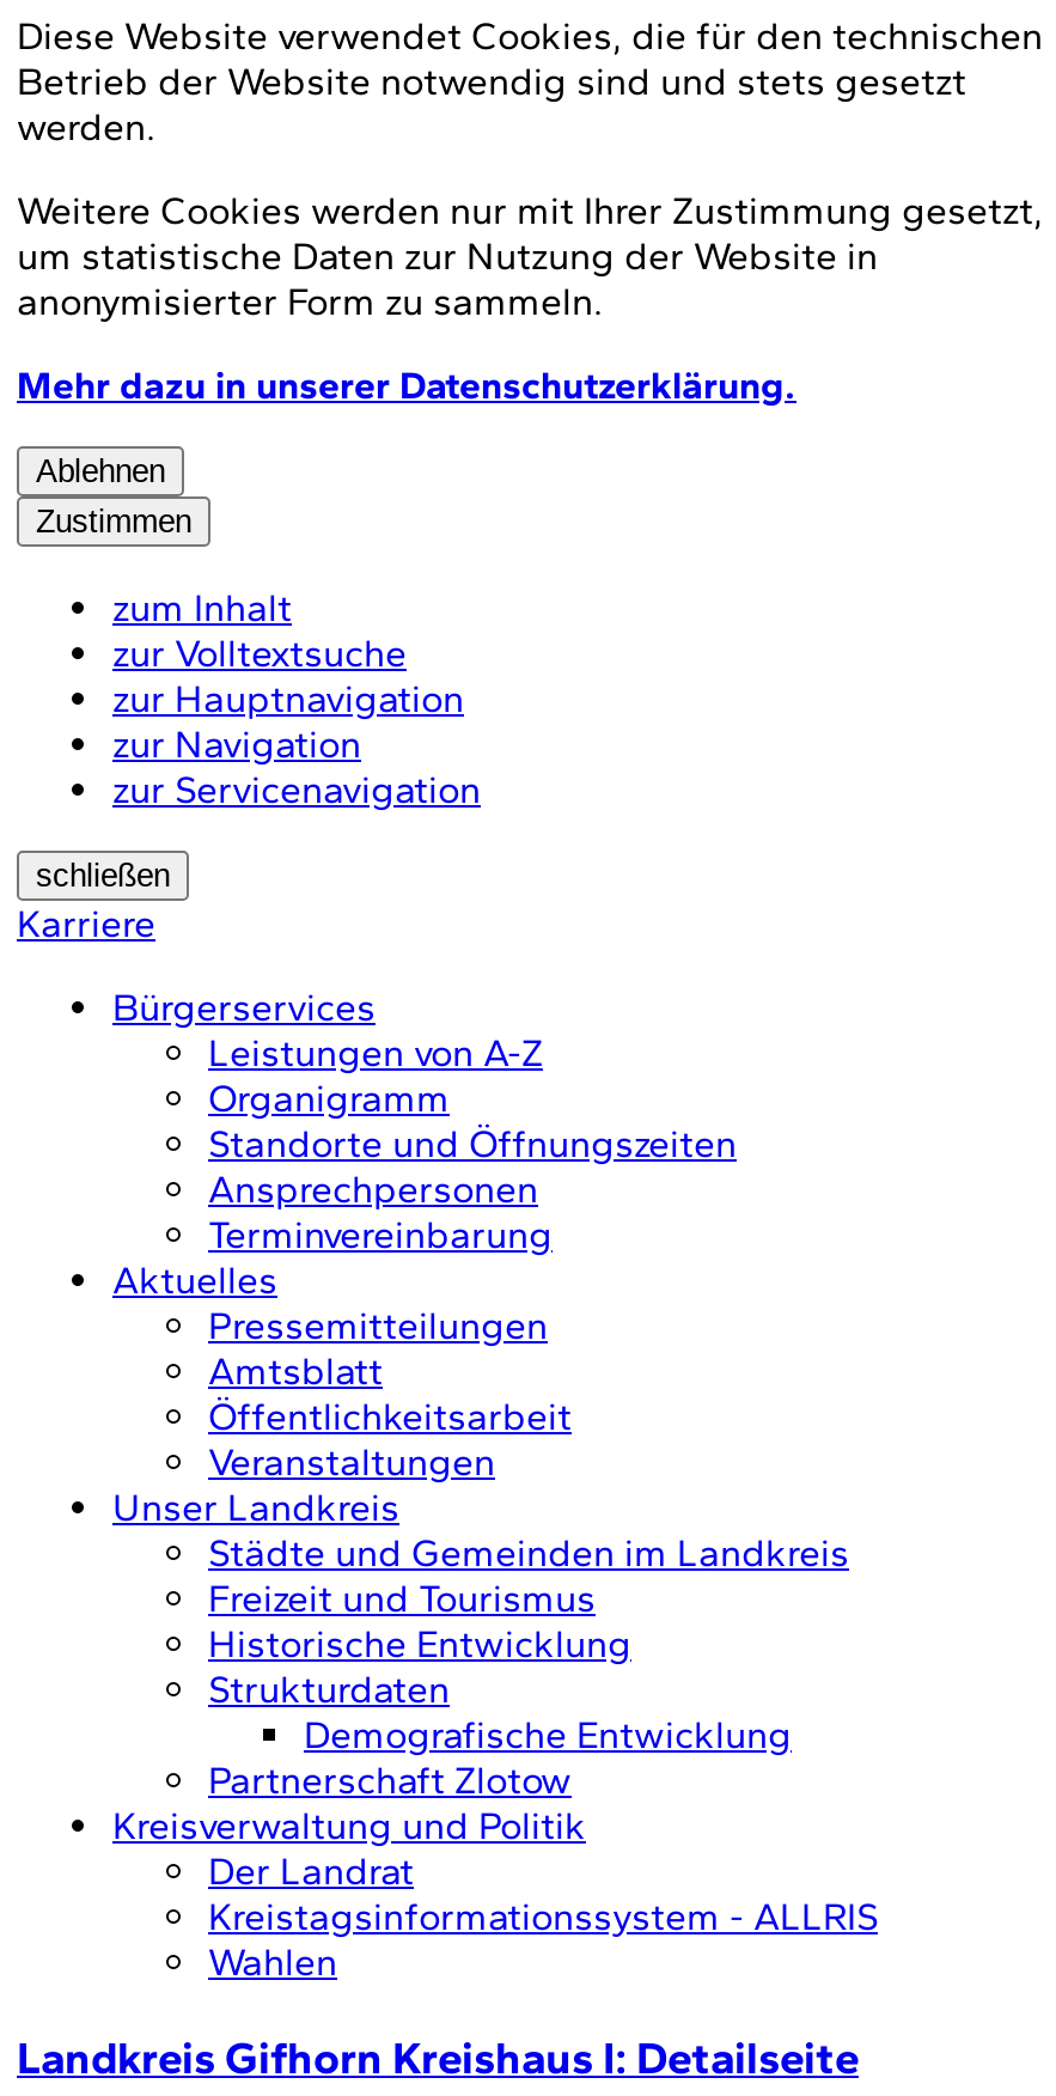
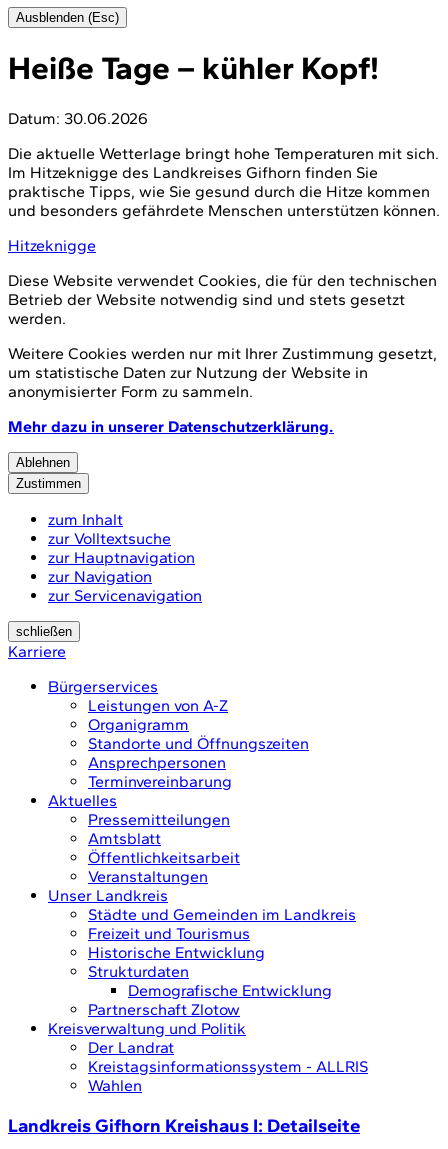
none -> [8,10,440,255] Ausblenden (Esc) | Heiße Tage – kühler Kopf! | Datum: 30.06.2026 | Die aktuelle Wetterlage bringt hohe Temperaturen mit sich. | Im Hitzeknigge des Landkreises Gifhorn finden Sie | praktische Tipps, wie Sie gesund durch die Hitze kommen | und besonders gefährdete Menschen unterstützen können. | Hitzeknigge

